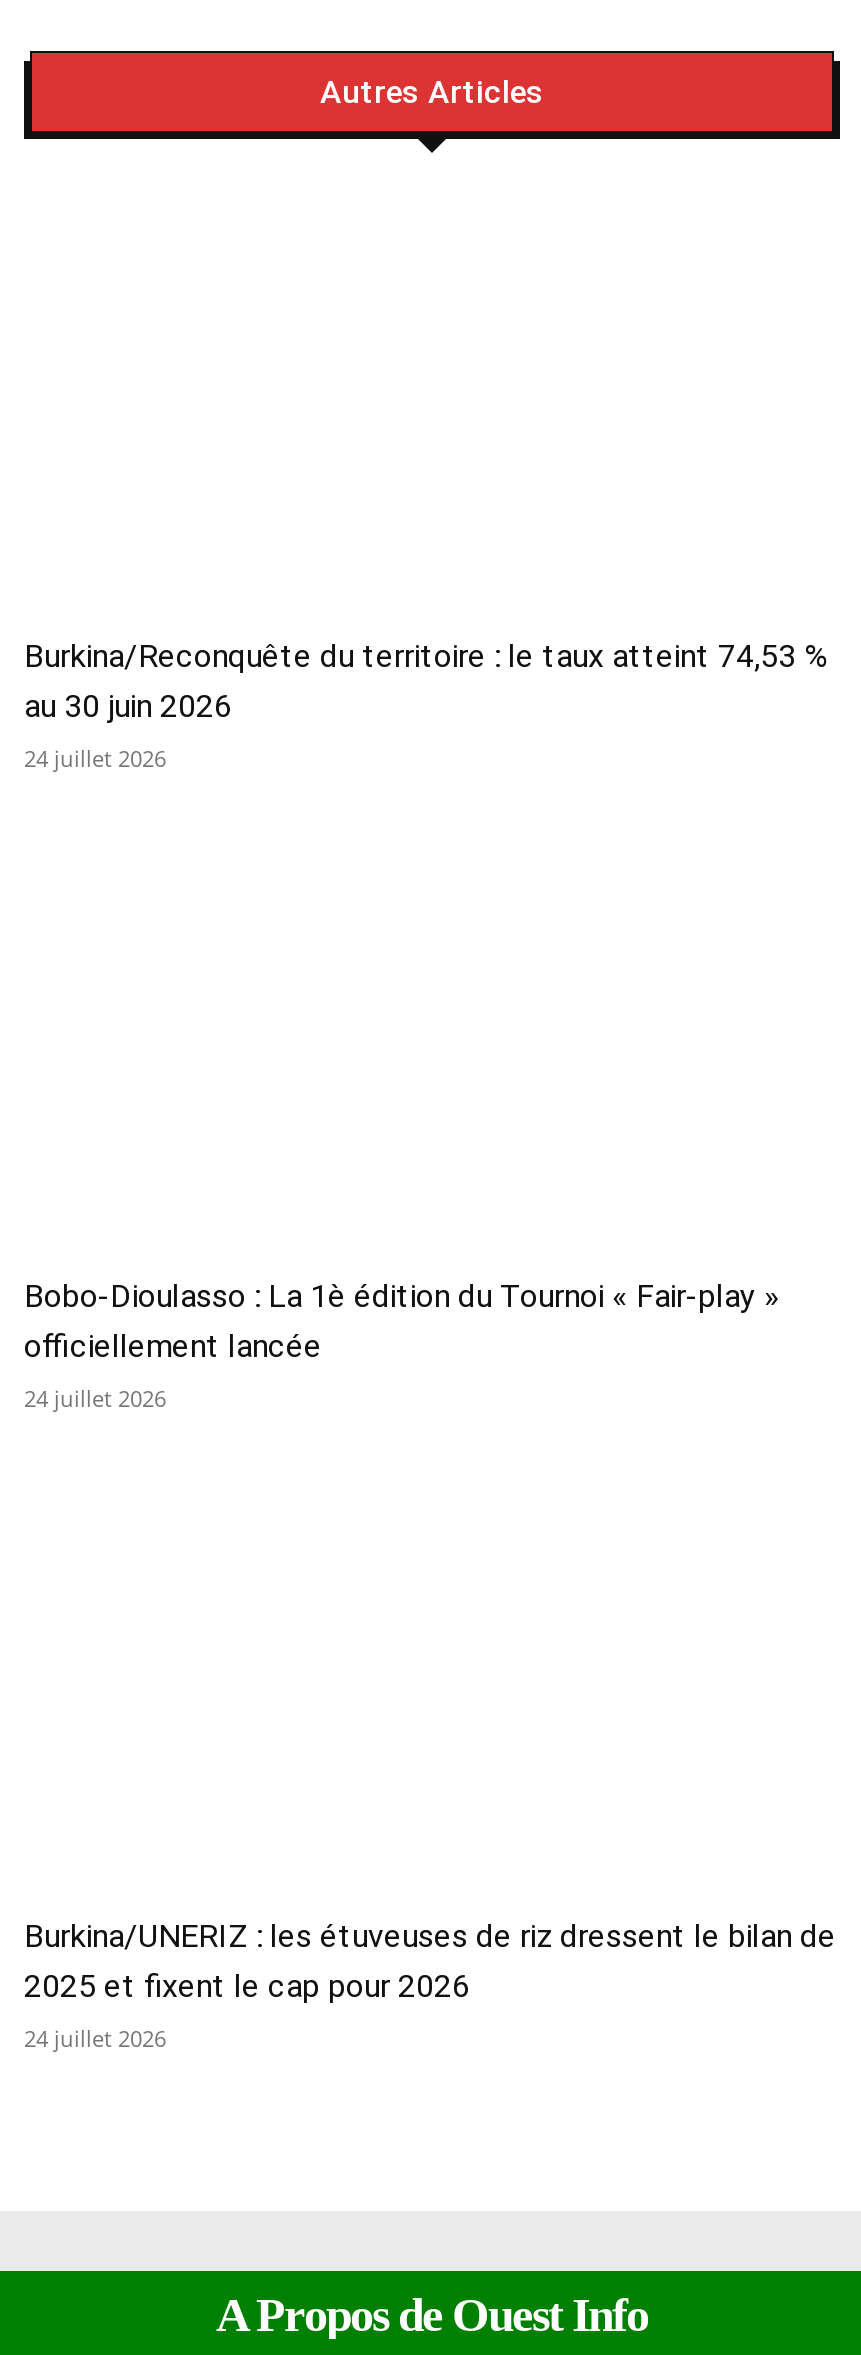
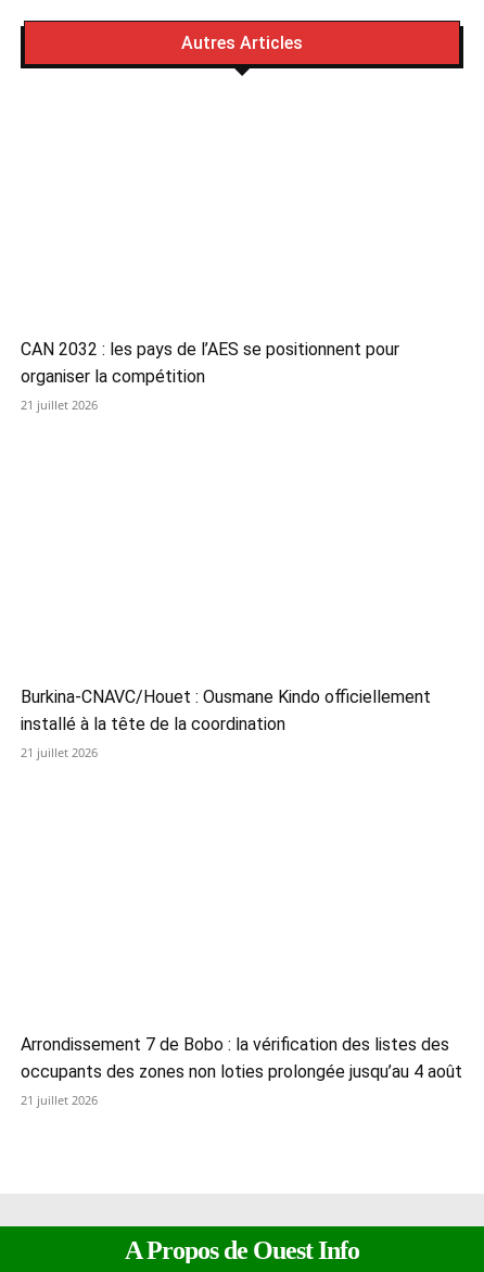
[24,637,828,725] Burkina/Reconquête du territoire : le taux atteint 74,53 % | au 30 juin 2026 -> [21,339,399,386] CAN 2032 : les pays de l’AES se positionnent pour | organiser la compétition
[24,743,166,773] 24 juillet 2026 -> [21,396,98,413] 21 juillet 2026
[24,1277,780,1365] Bobo-Dioulasso : La 1è édition du Tournoi « Fair-play » | officiellement lancée -> [21,686,431,734] Burkina-CNAVC/Houet : Ousmane Kindo officiellement | installé à la tête de la coordination
[24,1383,166,1413] 24 juillet 2026 -> [21,744,98,760] 21 juillet 2026
[24,1917,836,2005] Burkina/UNERIZ : les étuveuses de riz dressent le bilan de | 2025 et fixent le cap pour 2026 -> [21,1034,462,1082] Arrondissement 7 de Bobo : la vérification des listes des | occupants des zones non loties prolongée jusqu’au 4 août
[24,2023,166,2053] 24 juillet 2026 -> [21,1091,98,1108] 21 juillet 2026

